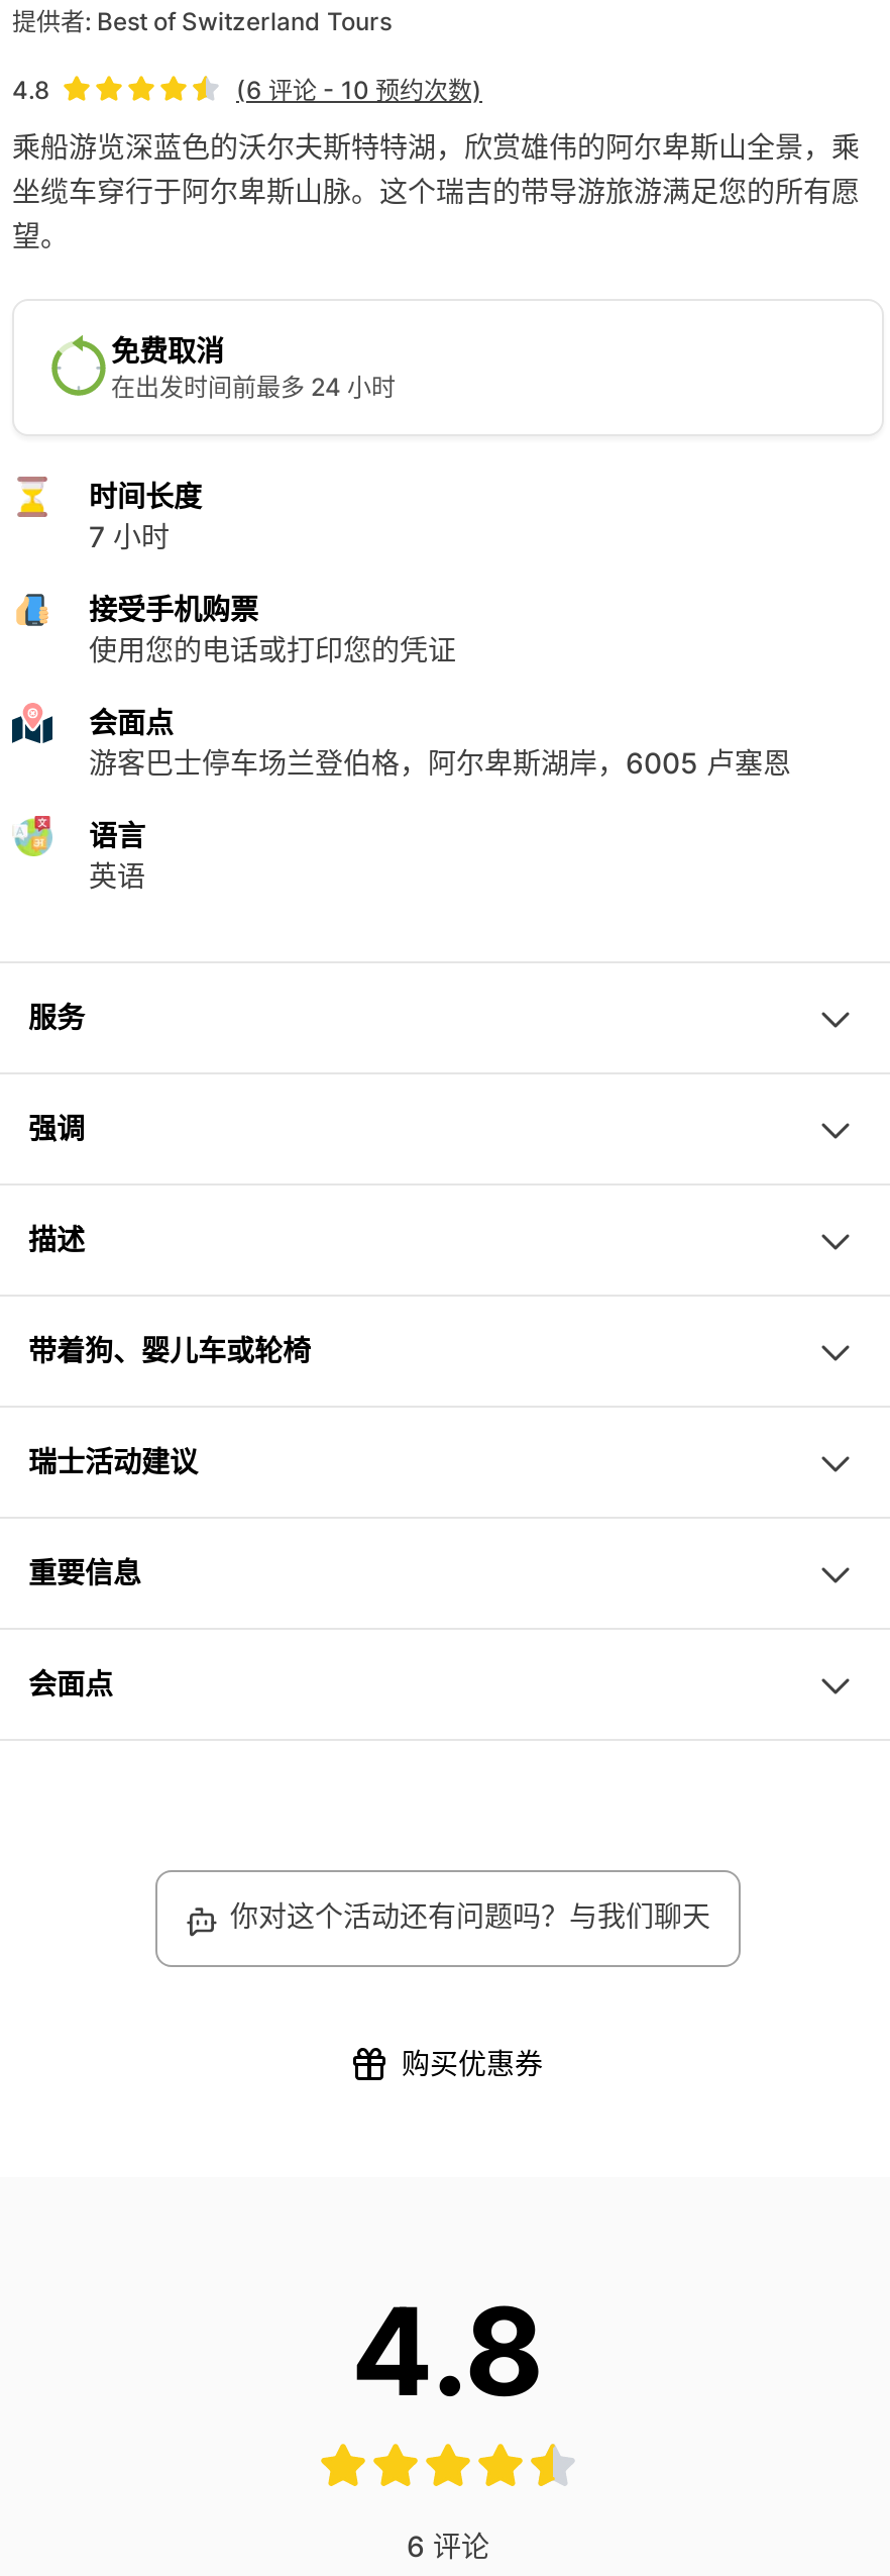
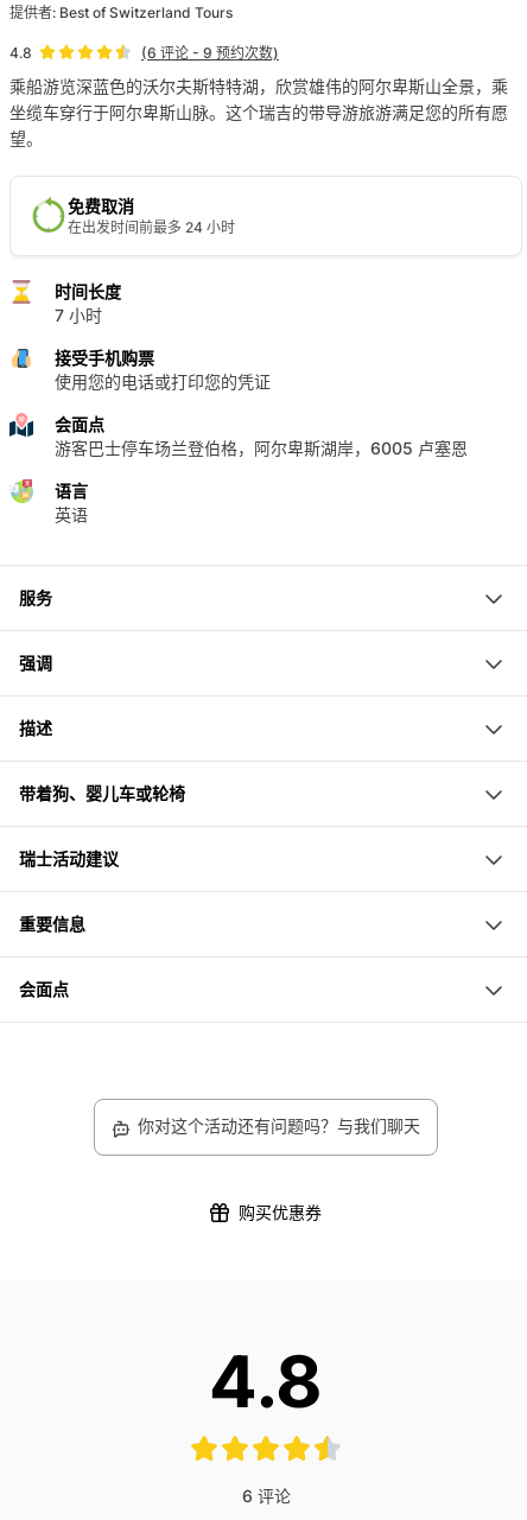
[236,74,482,104] (6 评论- 10 预约次数) -> [141,43,279,61] (6 评论- 9 预约次数)

